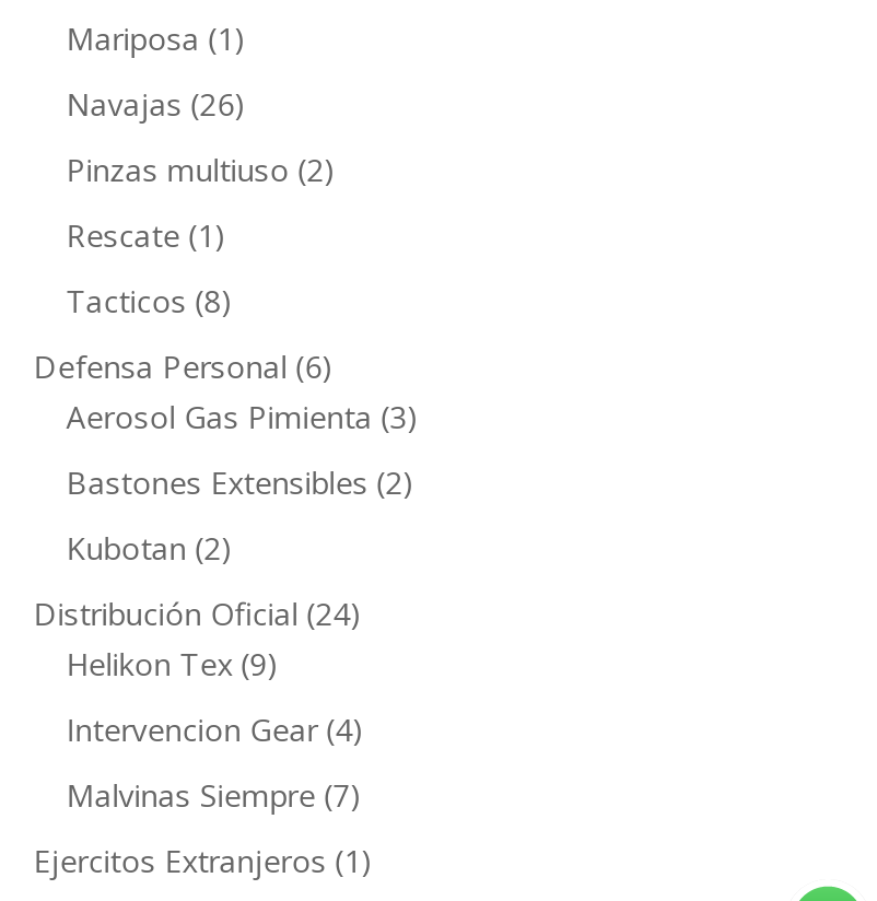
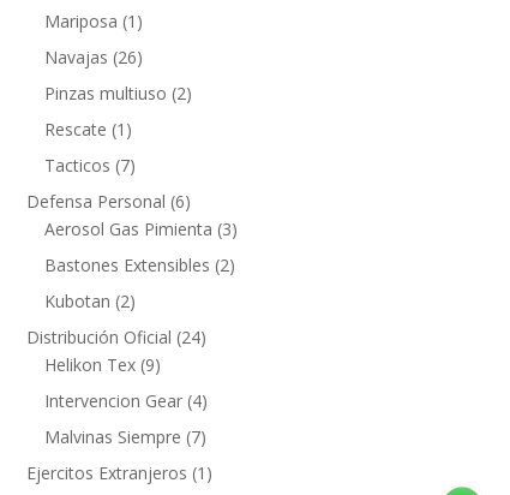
[66,280,232,322] Tacticos (8) -> [44,154,135,177] Tacticos (7)

